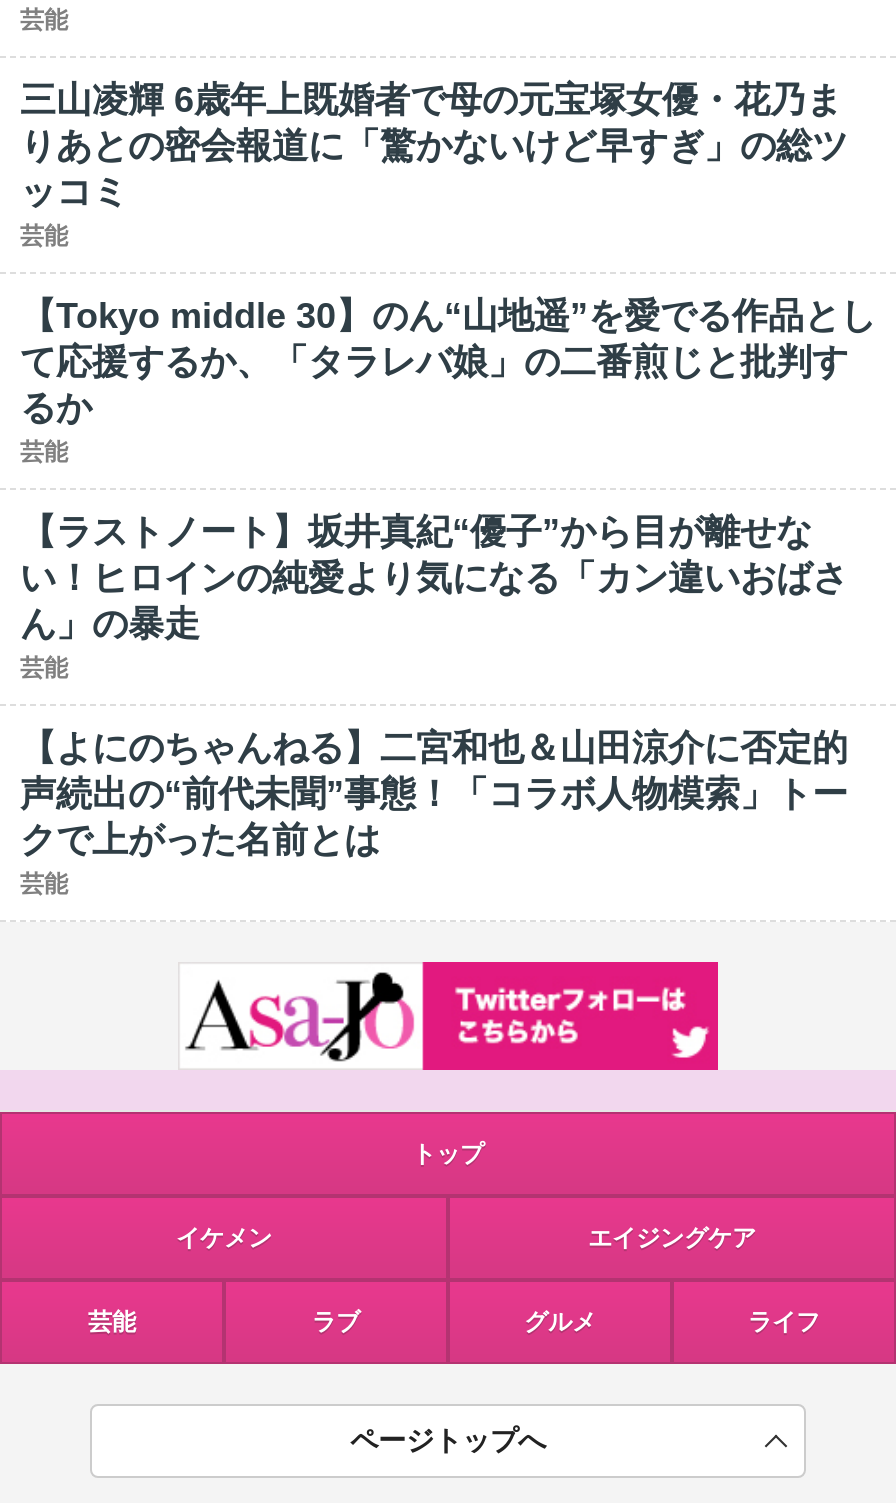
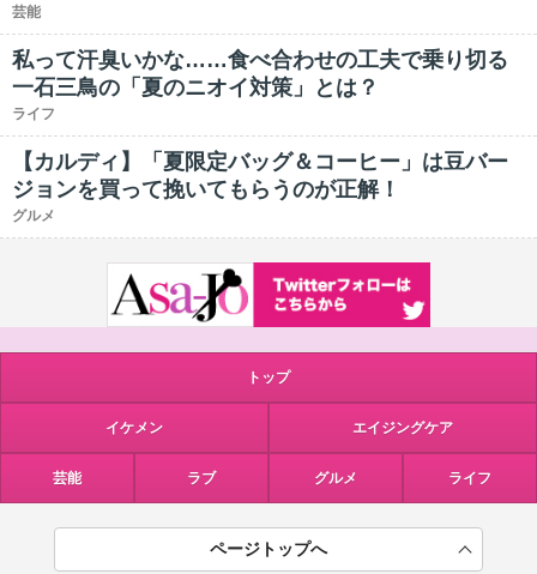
[20,80,876,898] 三山凌輝 6歳年上既婚者で母の元宝塚女優・花乃ま | りあとの密会報道に「驚かないけど早すぎ」の総ツ | ッコミ | 芸能 | 【Tokyo middle 30】のん“山地遥”を愛でる作品とし | て応援するか、「タラレバ娘」の二番煎じと批判す | るか | 芸能 | 【ラストノート】坂井真紀“優子”から目が離せな | い！ヒロインの純愛より気になる「カン違いおばさ | ん」の暴走 | 芸能 | 【よにのちゃんねる】二宮和也＆山田涼介に否定的 | 声続出の“前代未聞”事態！「コラボ人物模索」トー | クで上がった名前とは | 芸能 -> [12,48,508,224] 私って汗臭いかな……食べ合わせの工夫で乗り切る | 一石三鳥の「夏のニオイ対策」とは？ | ライフ | 【カルディ】「夏限定バッグ＆コーヒー」は豆バー | ジョンを買って挽いてもらうのが正解！ | グルメ

